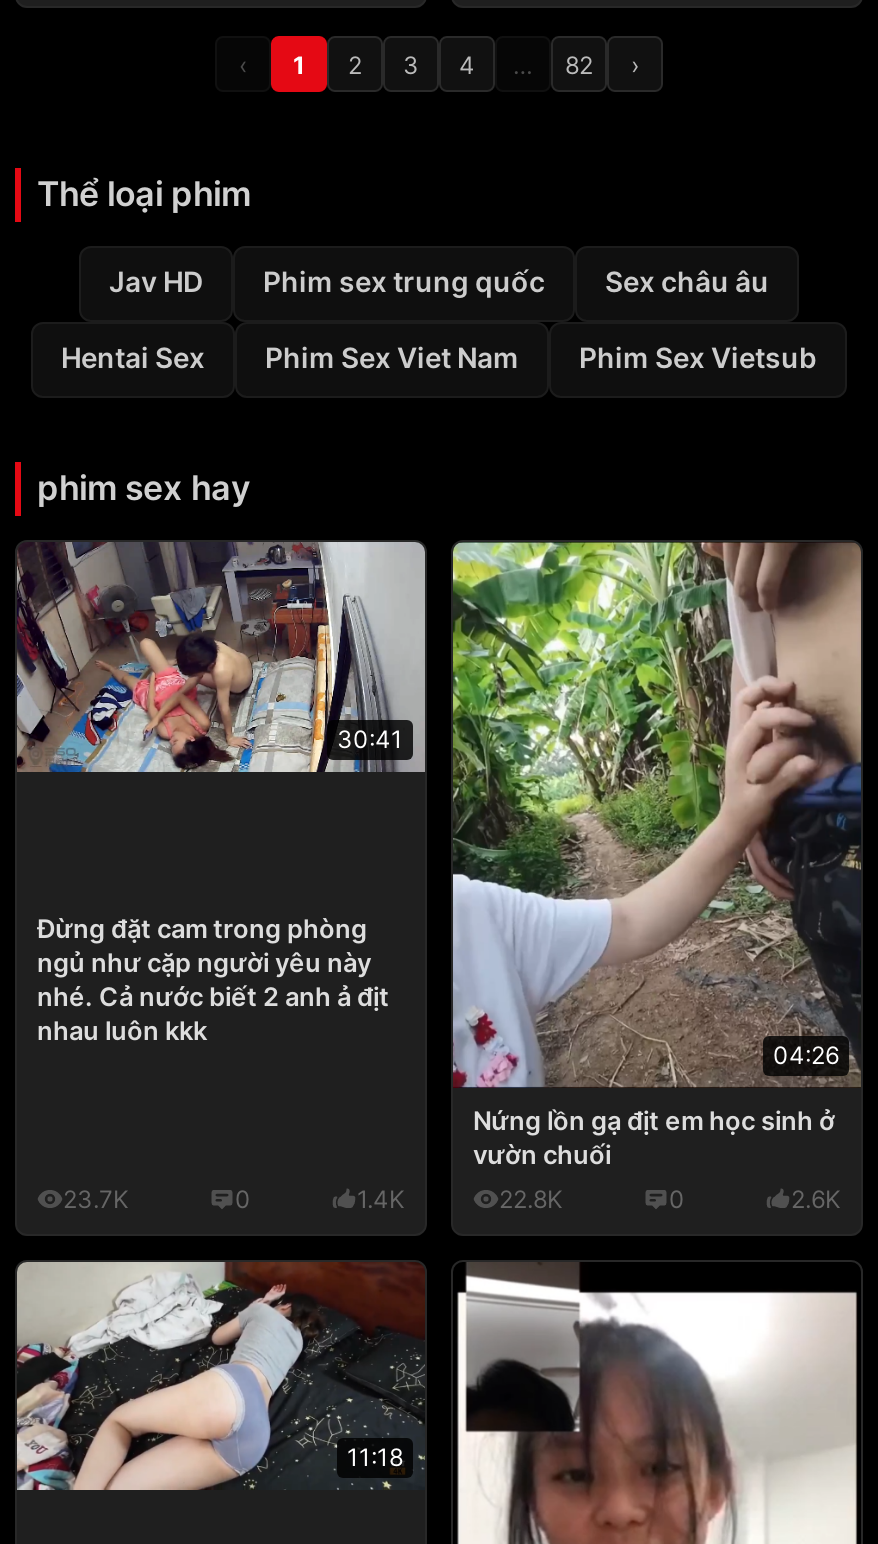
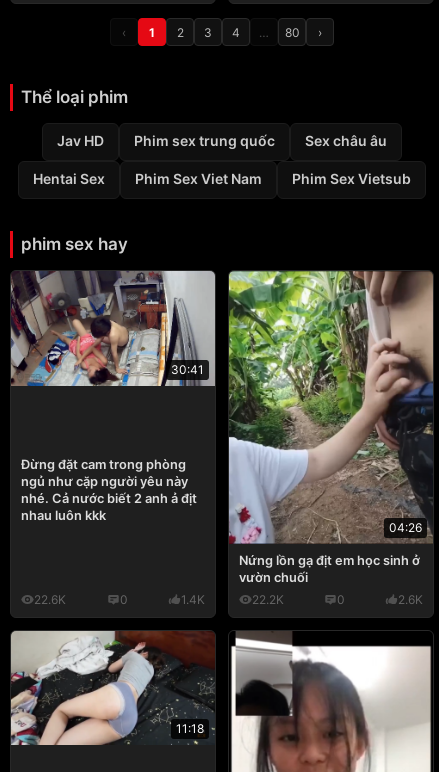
[565,49,593,79] 82 -> [284,25,299,40] 80
[63,1183,129,1213] 23.7K -> [34,592,66,607] 22.6K
[499,1183,563,1213] 22.8K -> [252,592,284,607] 22.2K

